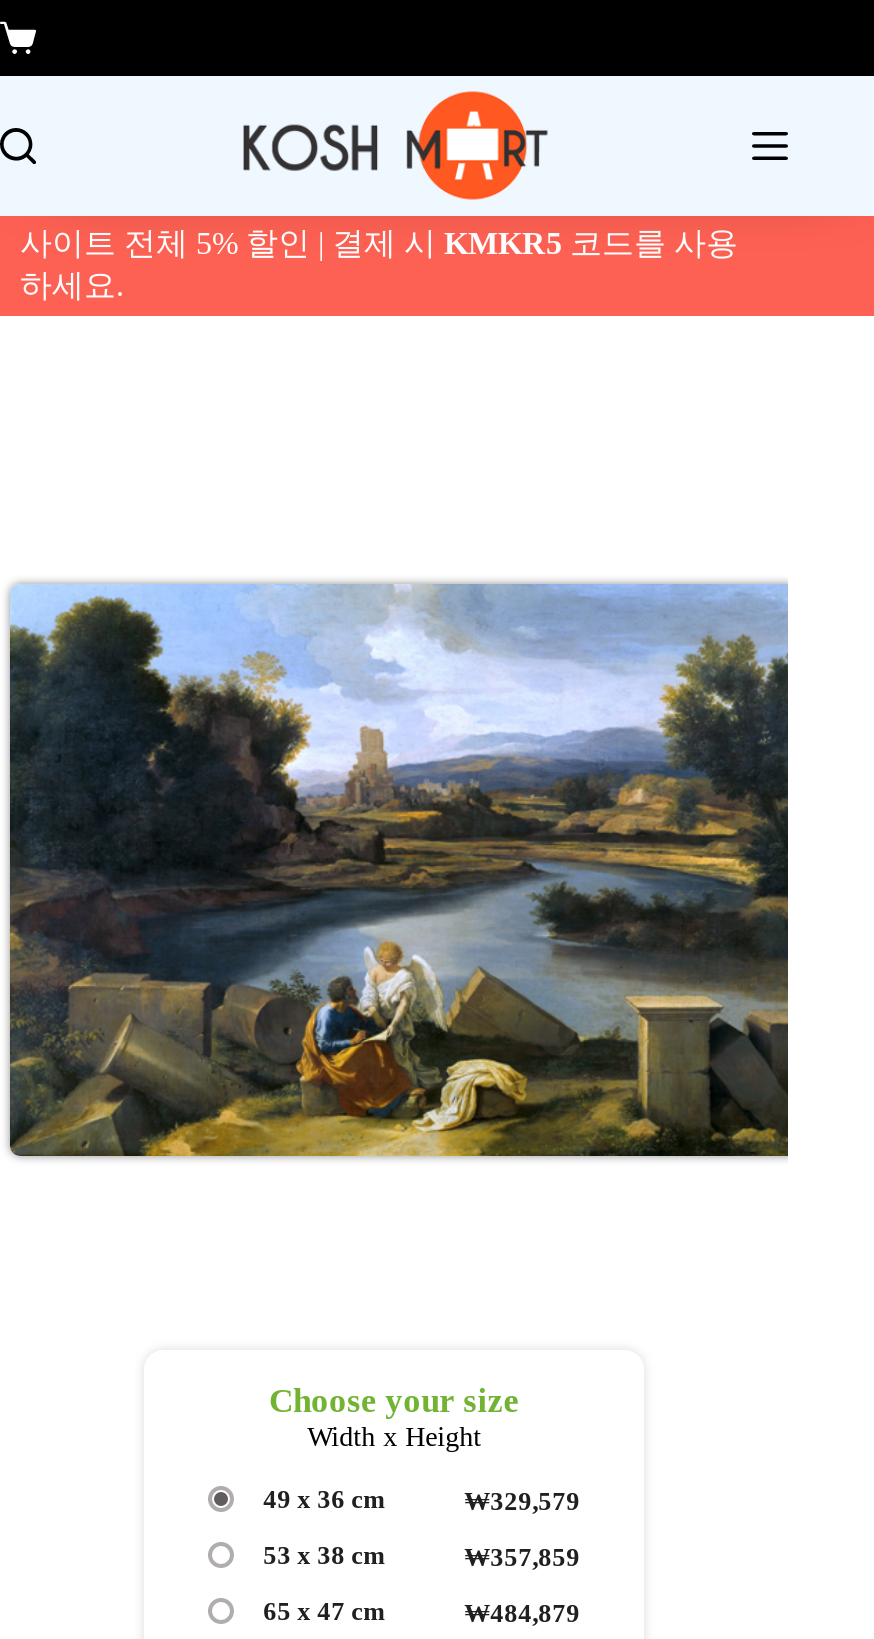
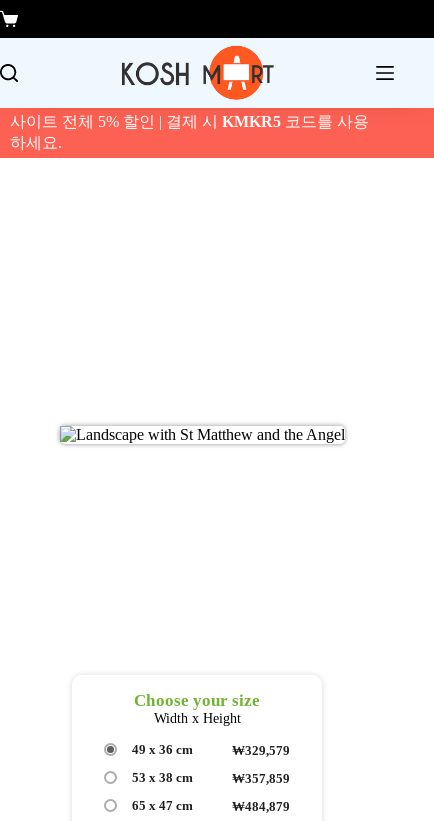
[6,580,790,1160] [image] -> none

